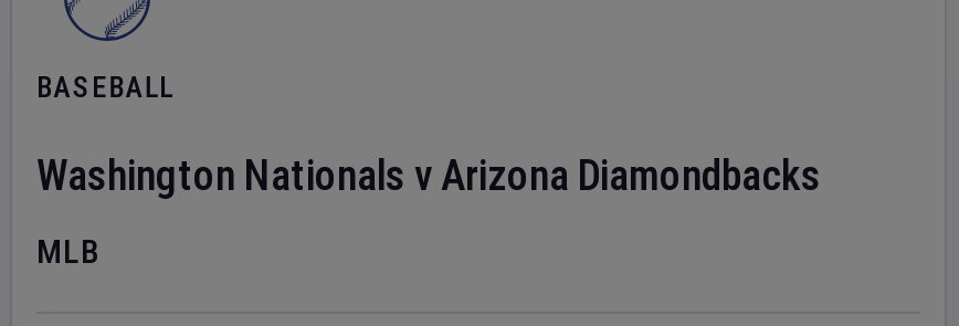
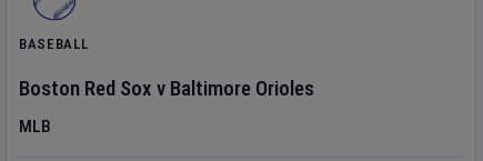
[36,150,821,201] Washington Nationals v Arizona Diamondbacks -> [19,76,314,101] Boston Red Sox v Baltimore Orioles

